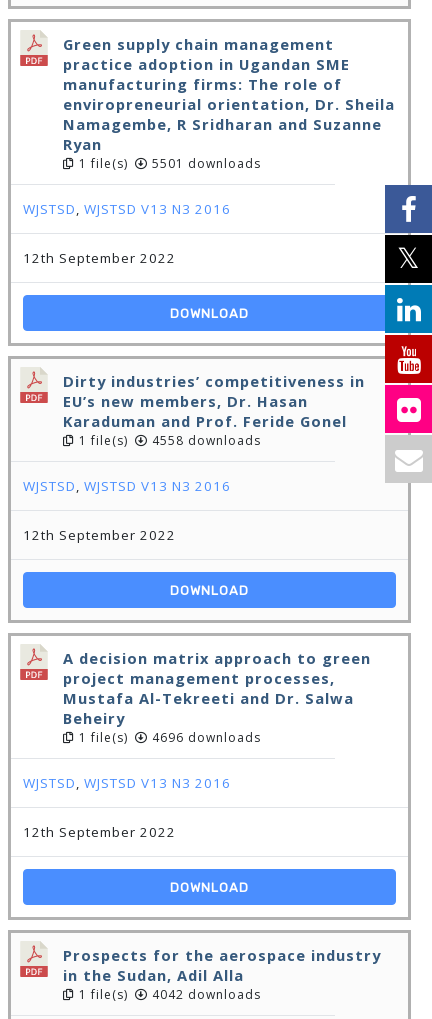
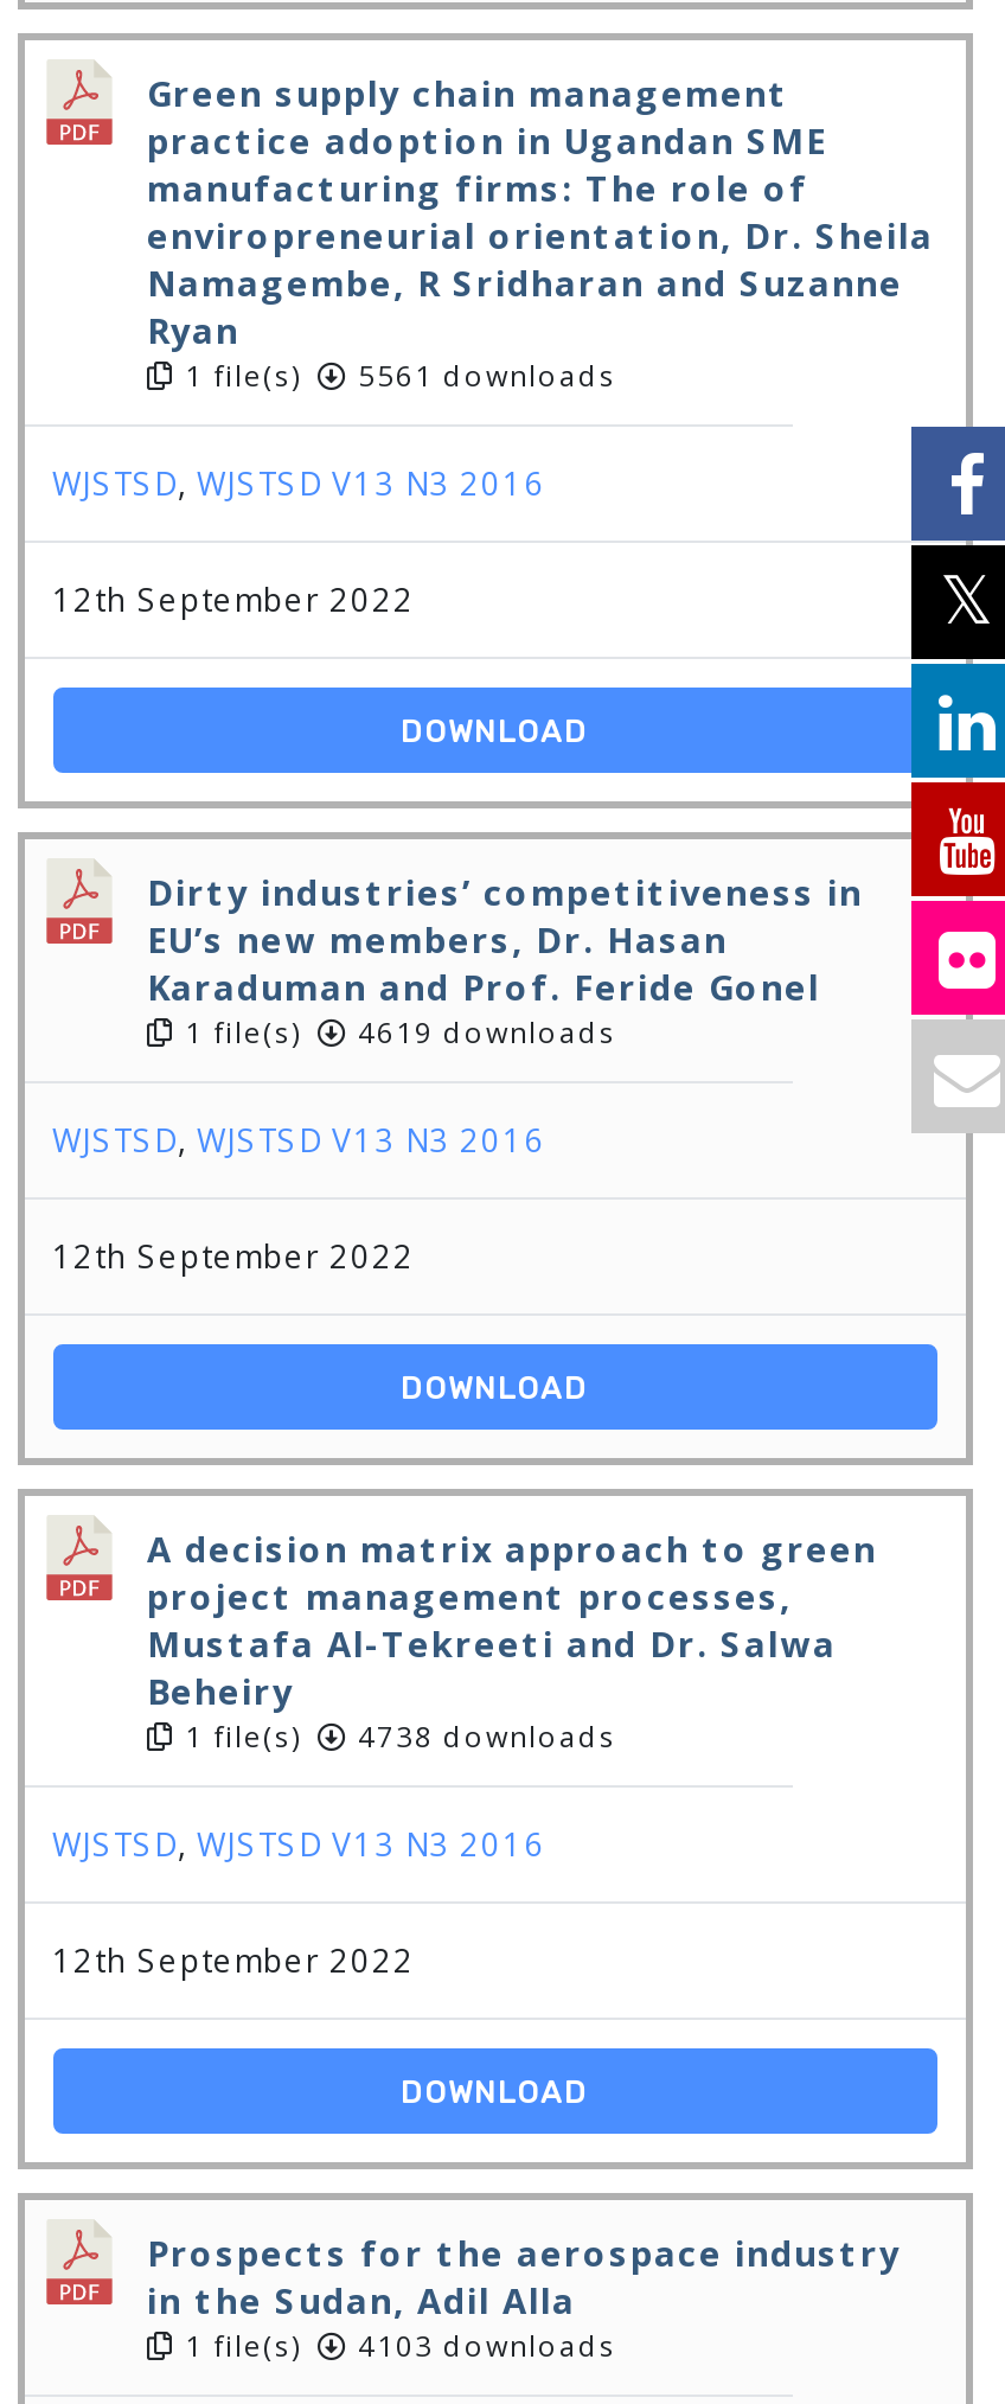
[74,155,260,172] 1 file(s) 5501 downloads -> [175,356,616,396] 1 file(s) 5561 downloads
[74,432,260,449] 1 file(s) 4558 downloads -> [175,1012,616,1053] 1 file(s) 4619 downloads
[74,729,260,746] 1 file(s) 4696 downloads -> [175,1716,616,1757] 1 file(s) 4738 downloads
[74,986,260,1003] 1 file(s) 4042 downloads -> [175,2326,616,2366] 1 file(s) 4103 downloads

